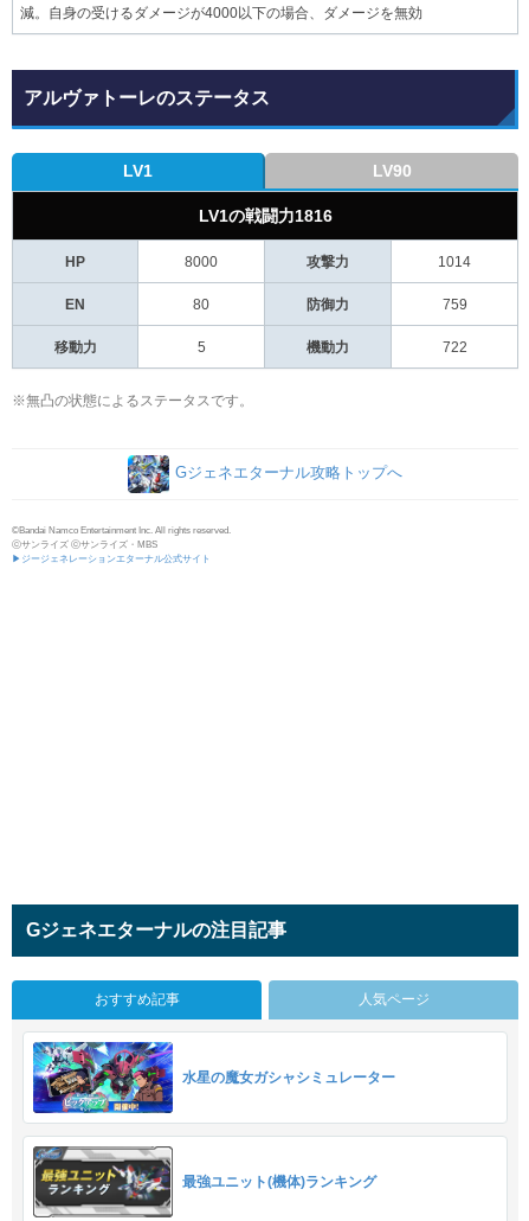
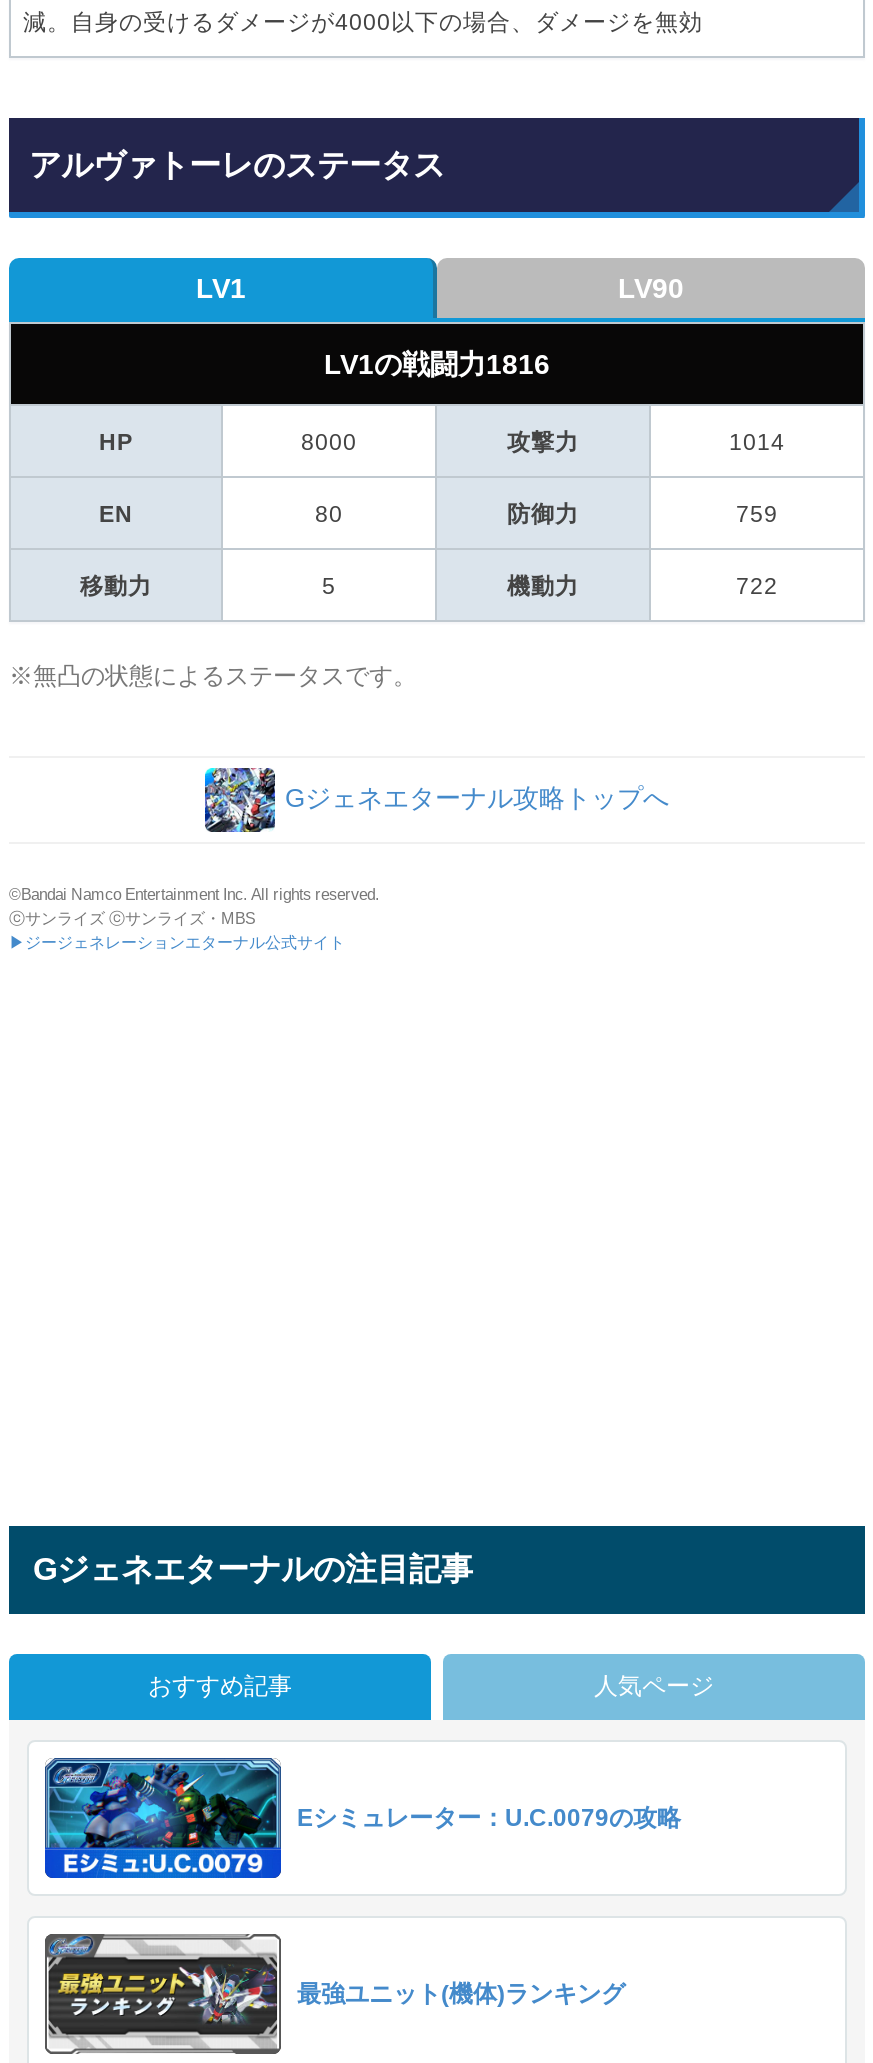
[33,1042,395,1113] [image] | 水星の魔女ガシャシミュレーター -> [45,1758,681,1880] [image] | Eシミュレーター：U.C.0079の攻略

